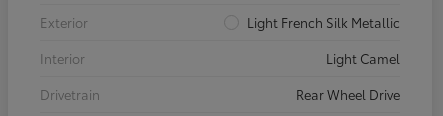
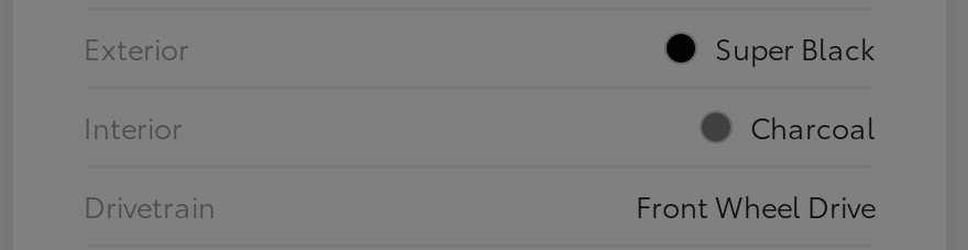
[247,13,400,31] Light French Silk Metallic -> [715,27,876,67] Super Black
[326,49,400,67] Light Camel -> [750,106,876,146] Charcoal
[296,85,400,103] Rear Wheel Drive -> [636,185,876,225] Front Wheel Drive

